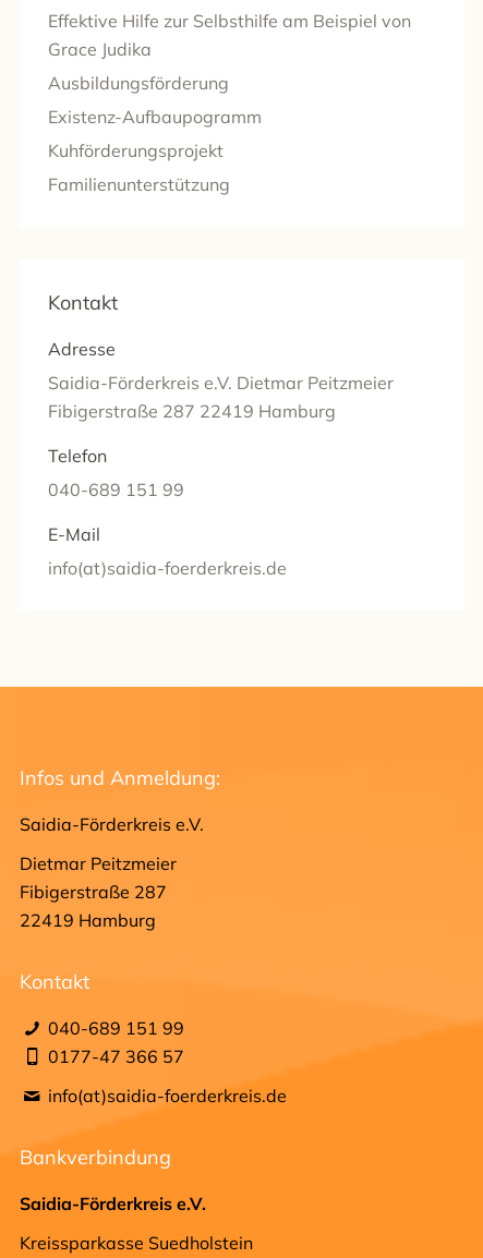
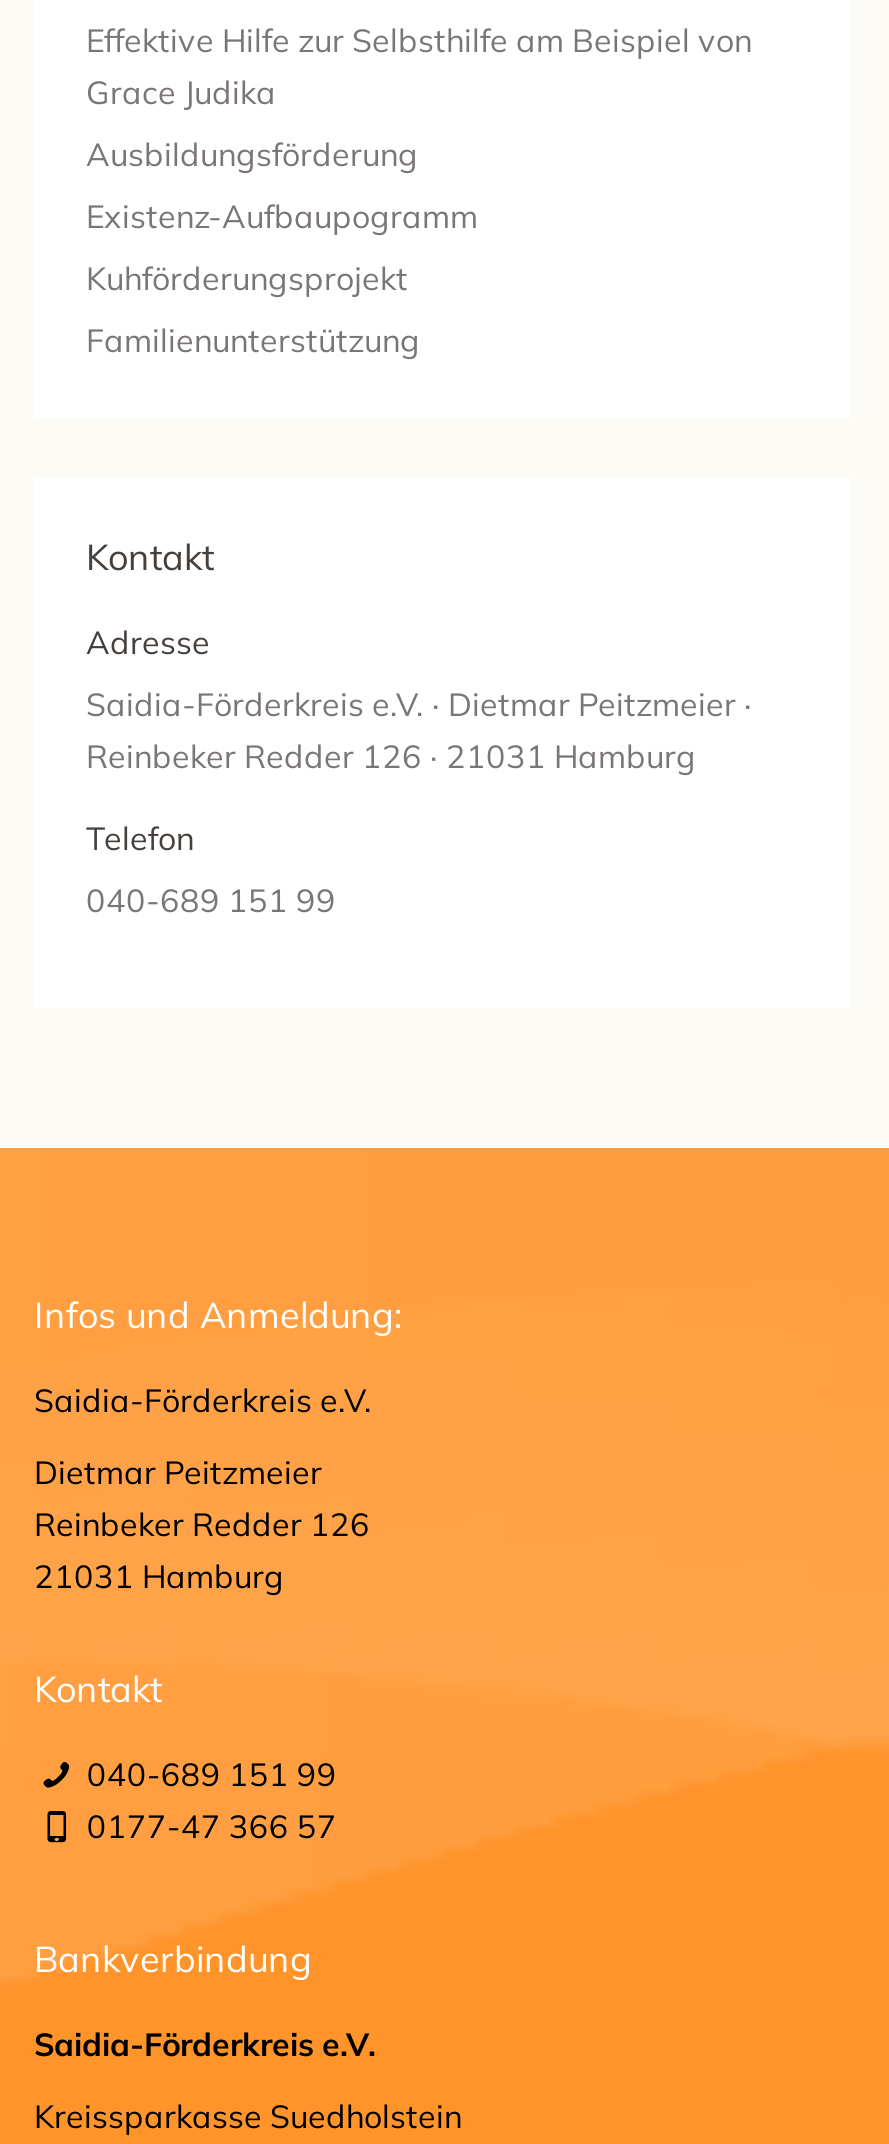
[48,372,394,422] Saidia-Förderkreis e.V. Dietmar Peitzmeier | Fibigerstraße 287 22419 Hamburg -> [86,684,752,776] Saidia-Förderkreis e.V. · Dietmar Peitzmeier · | Reinbeker Redder 126 · 21031 Hamburg
[48,523,287,579] E-Mail | info(at)saidia-foerderkreis.de -> none
[20,881,167,931] Fibigerstraße 287 | 22419 Hamburg -> [34,1504,370,1596] Reinbeker Redder 126 | 21031 Hamburg
[44,1085,287,1106] info(at)saidia-foerderkreis.de -> none

